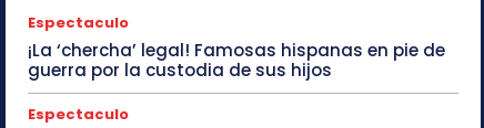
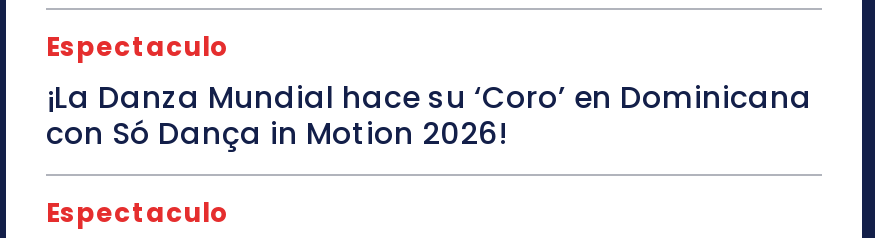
[28,39,445,82] ¡La ‘chercha’ legal! Famosas hispanas en pie de | guerra por la custodia de sus hijos -> [46,77,812,155] ¡La Danza Mundial hace su ‘Coro’ en Dominicana | con Só Dança in Motion 2026!

